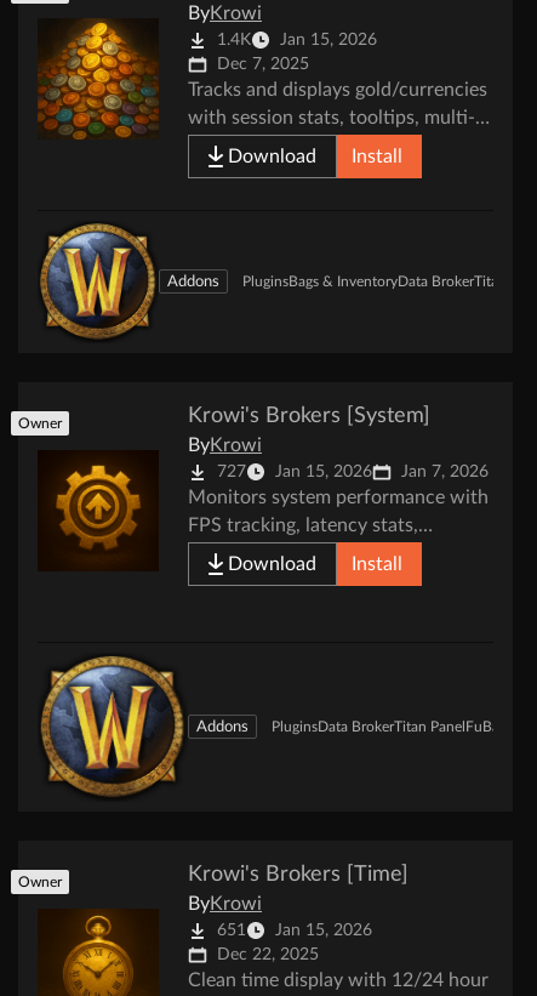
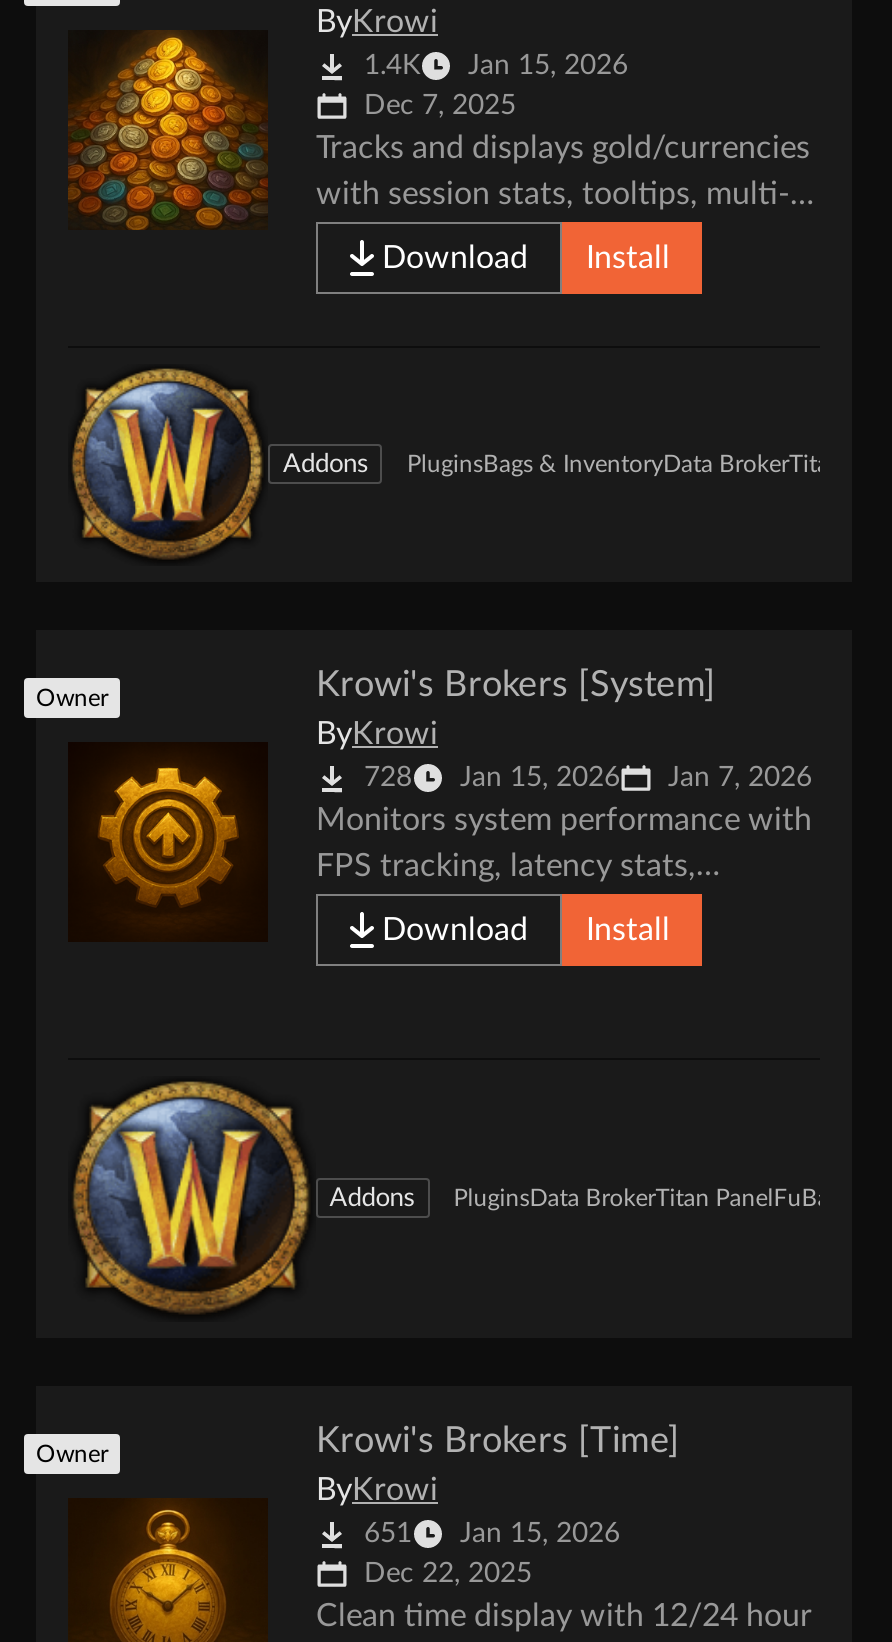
[217,463,489,480] 727 Jan 15, 2026 Jan 7, 2026 -> [364,763,812,791] 728 Jan 15, 2026 Jan 7, 2026

